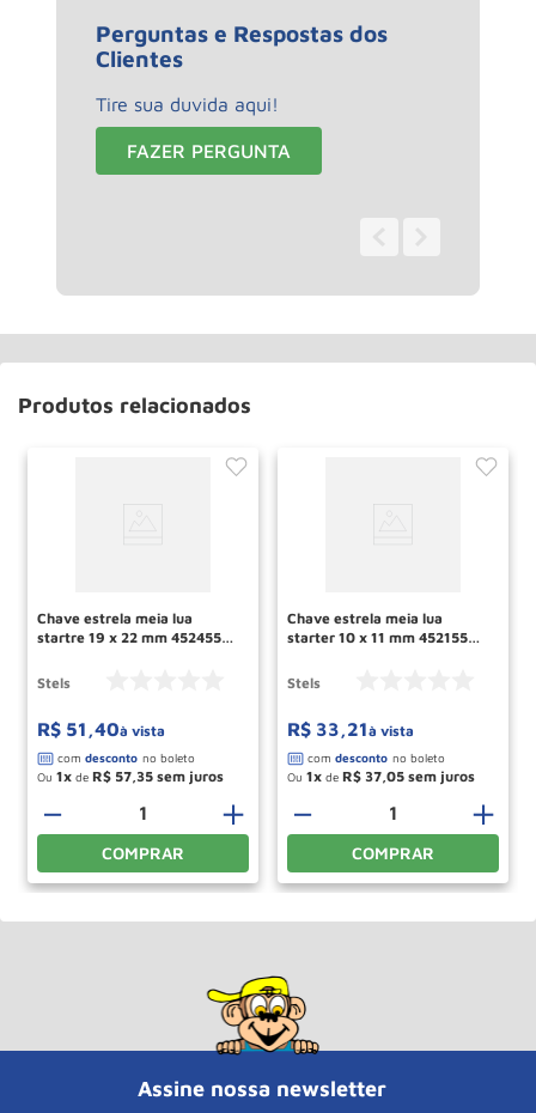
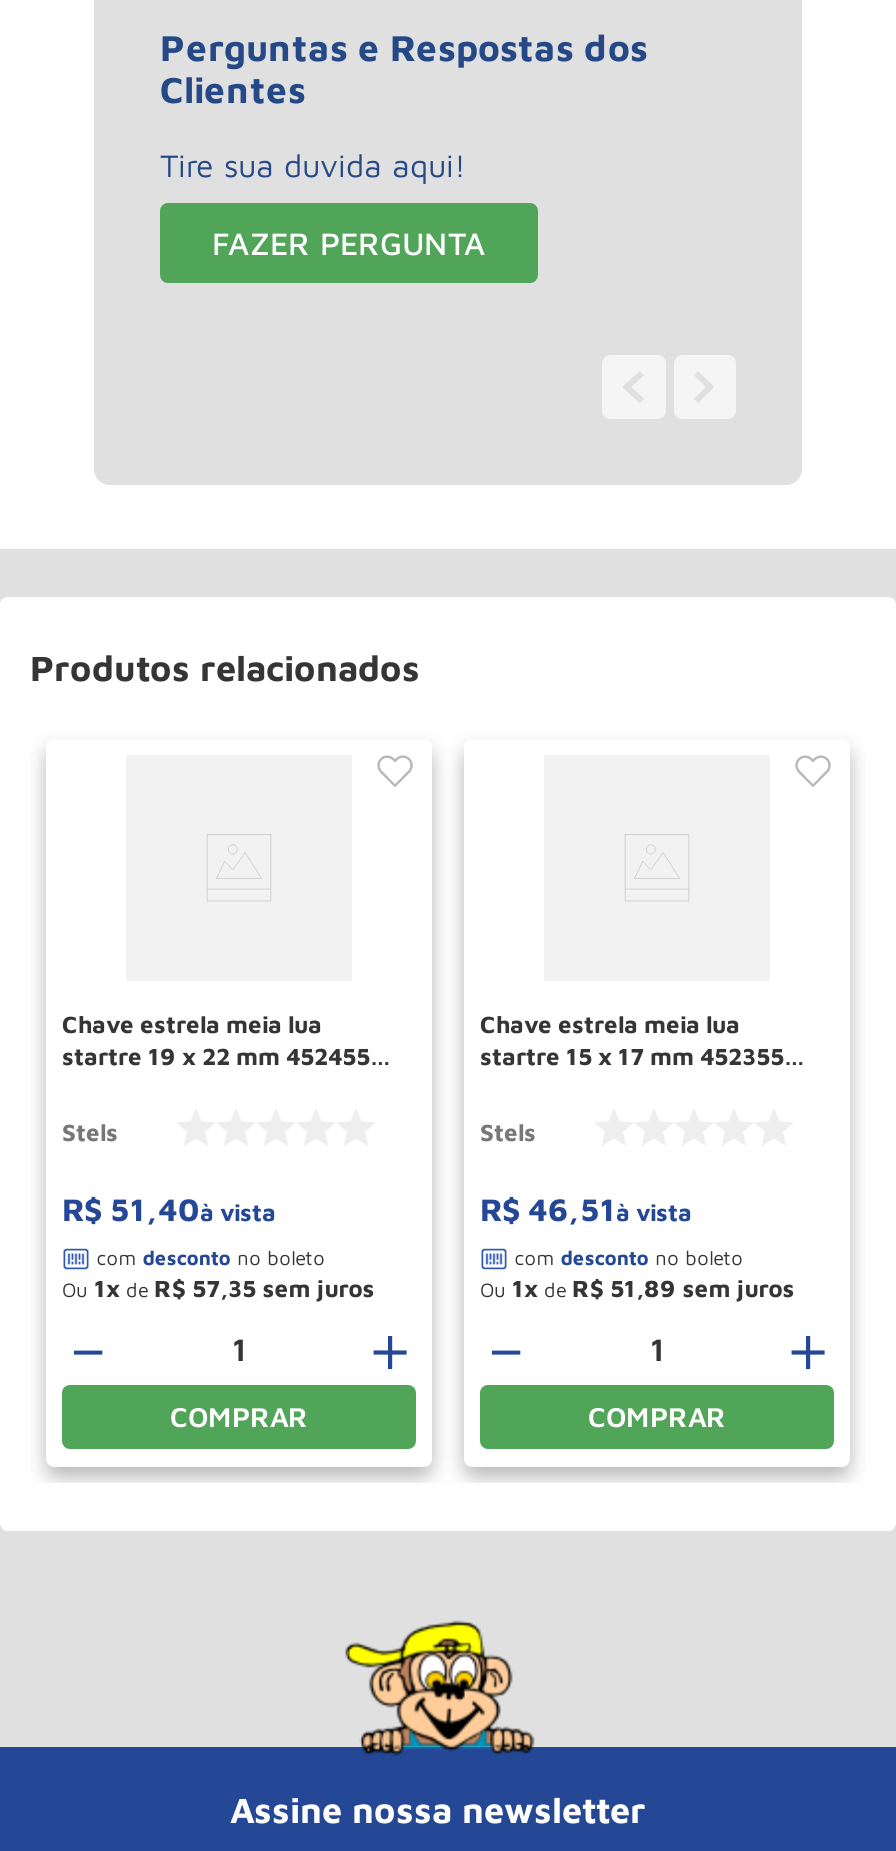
[287,629,468,647] starter 10 x 11 mm 452155 -> [480,1042,784,1072] startre 15 x 17 mm 452355
[287,719,414,740] R$ 33,21à vista -> [480,1192,692,1228] R$ 46,51à vista
[287,768,404,786] Ou 1 de R$ 37,05 -> [480,1274,676,1304] Ou 1 de R$ 51,89

